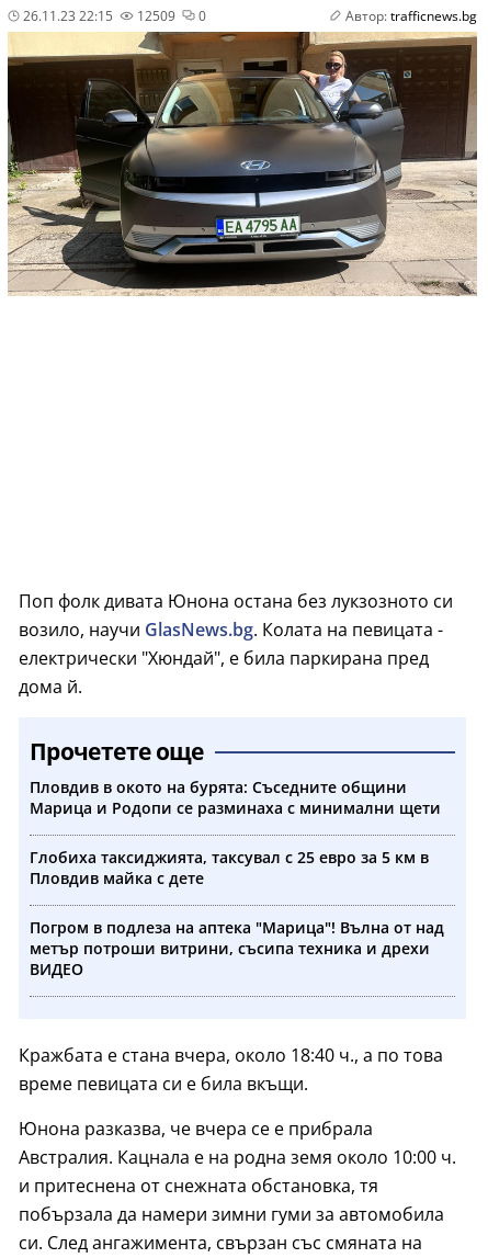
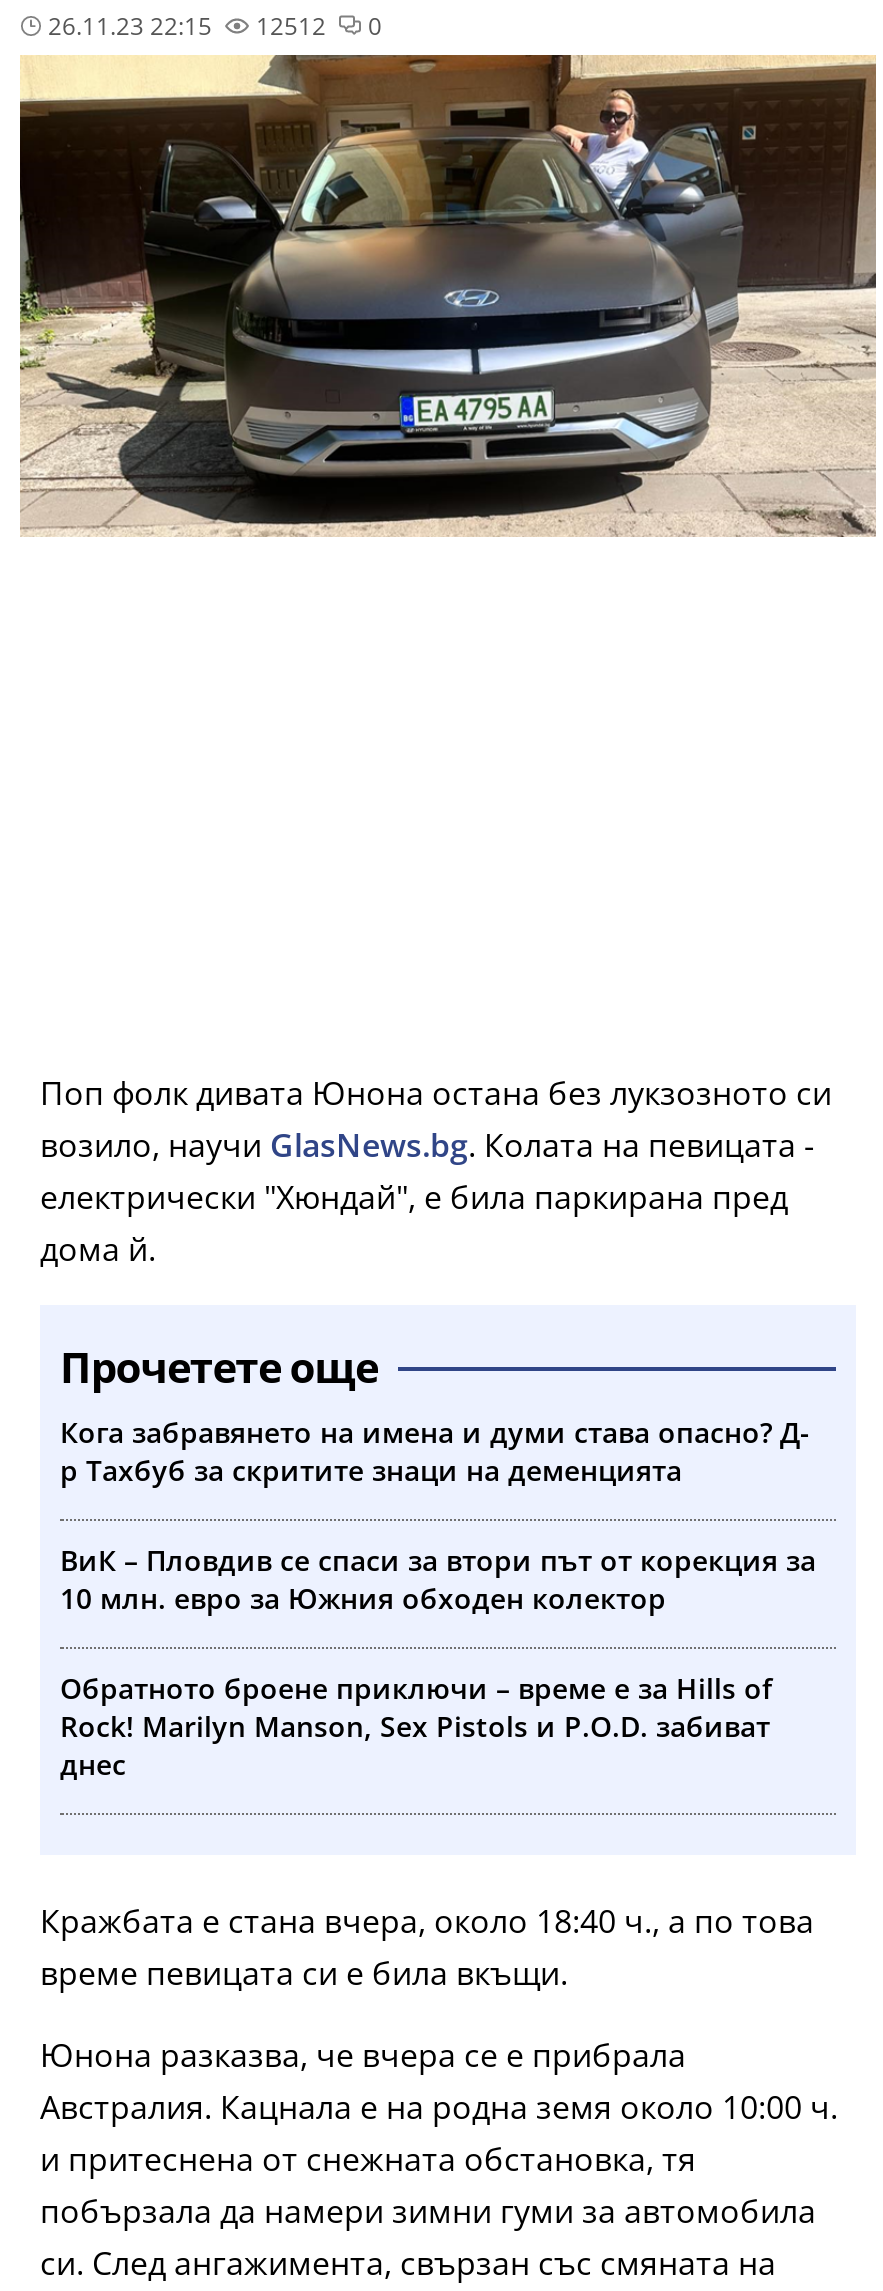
[134,7,175,25] 12509 -> [250,9,326,43] 12512
[345,7,477,25] Автор: trafficnews.bg -> none
[30,777,441,819] Пловдив в окото на бурята: Съседните общини | Марица и Родопи се разминаха с минимални щети -> [60,1414,810,1490] Кога забравянето на имена и думи става опасно? Д- | р Тахбуб за скритите знаци на деменцията
[30,847,429,889] Глобиха таксиджията, таксувал с 25 евро за 5 км в | Пловдив майка с дете -> [60,1542,816,1618] ВиК – Пловдив се спаси за втори път от корекция за | 10 млн. евро за Южния обходен колектор
[30,917,444,980] Погром в подлеза на аптека "Марица"! Вълна от над | метър потроши витрини, съсипа техника и дрехи | ВИДЕО -> [60,1670,772,1784] Обратното броене приключи – време е за Hills of | Rock! Marilyn Manson, Sex Pistols и P.O.D. забиват | днес

